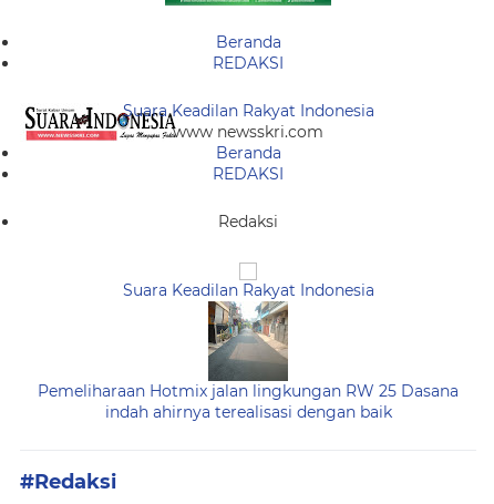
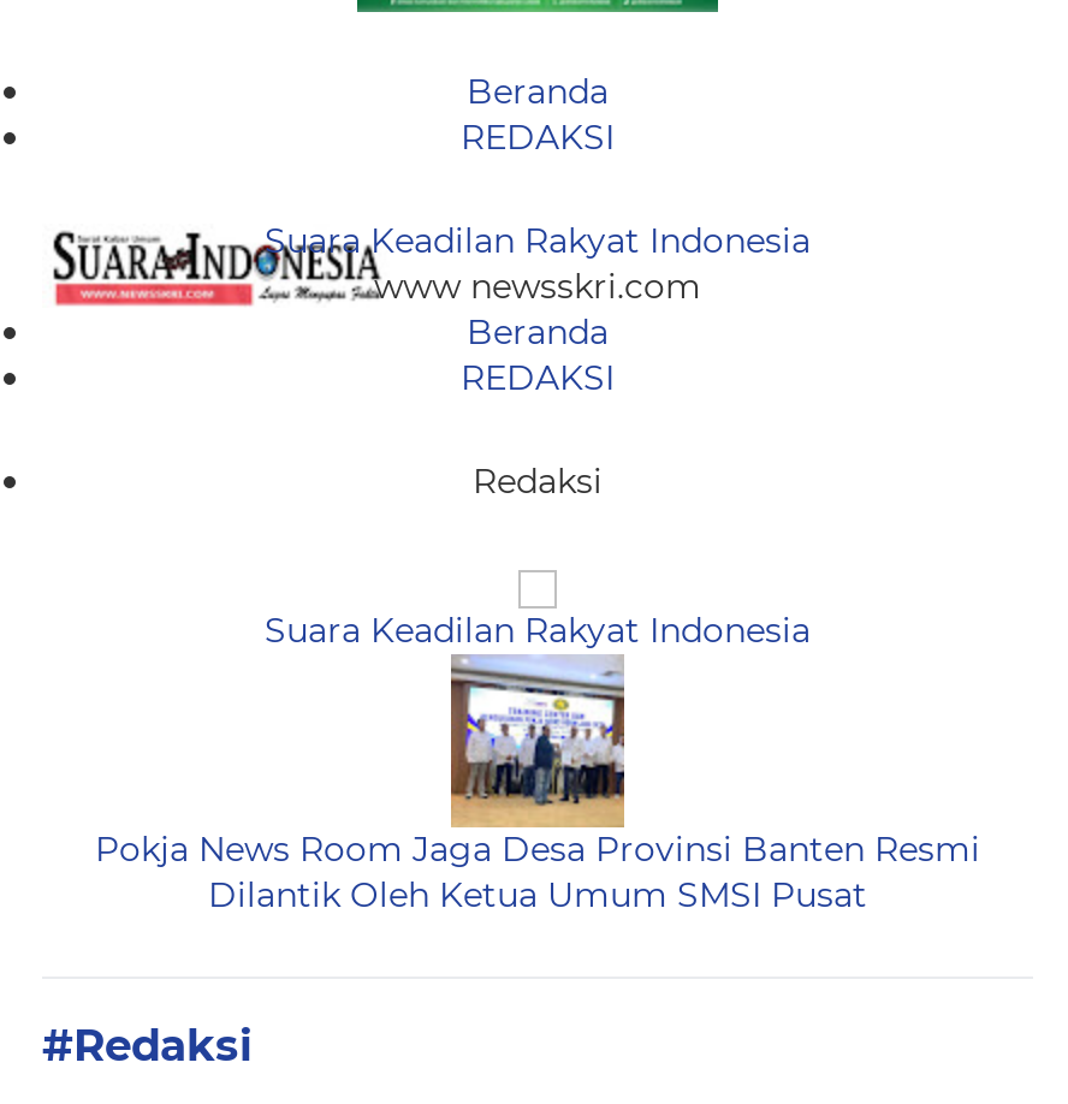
[38,304,459,422] [image] | Pemeliharaan Hotmix jalan lingkungan RW 25 Dasana | indah ahirnya terealisasi dengan baik -> [95,659,980,917] [image] | Pokja News Room Jaga Desa Provinsi Banten Resmi | Dilantik Oleh Ketua Umum SMSI Pusat

